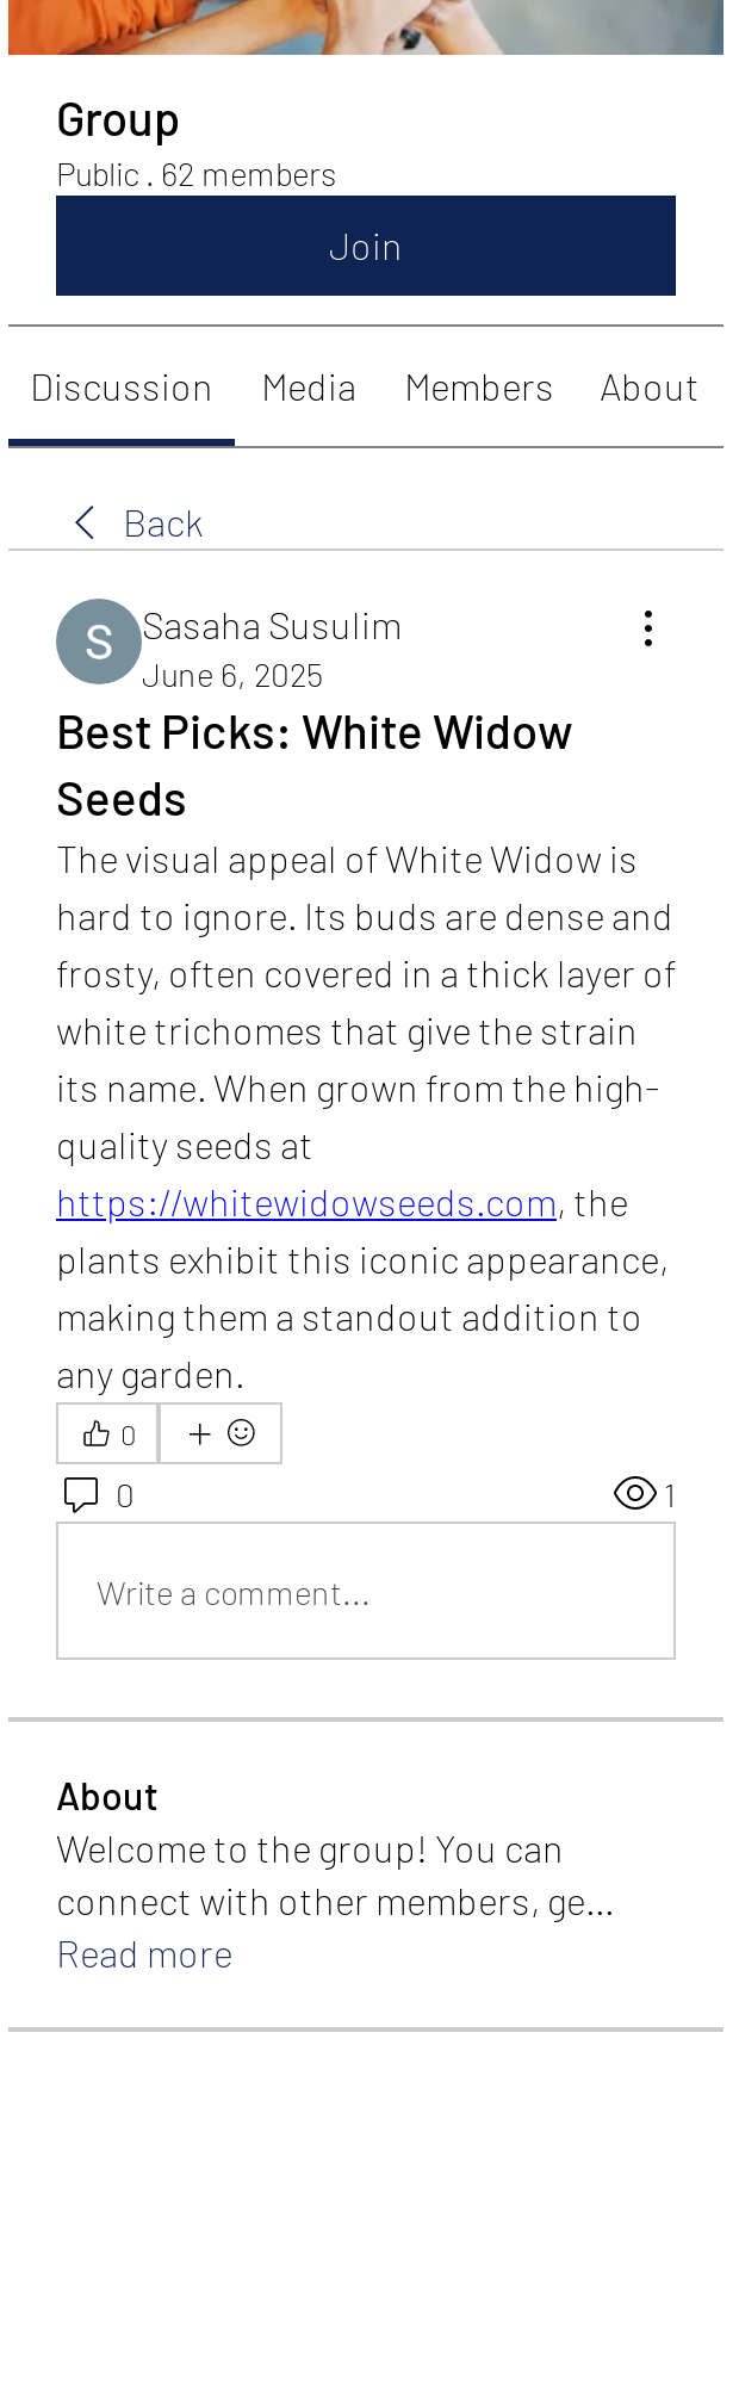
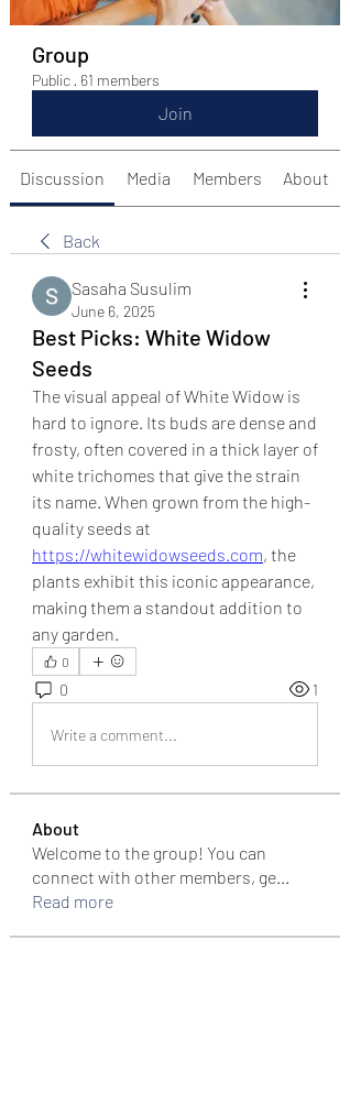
[56,153,337,193] Public 62 members -> [32,70,160,89] Public 61 members

